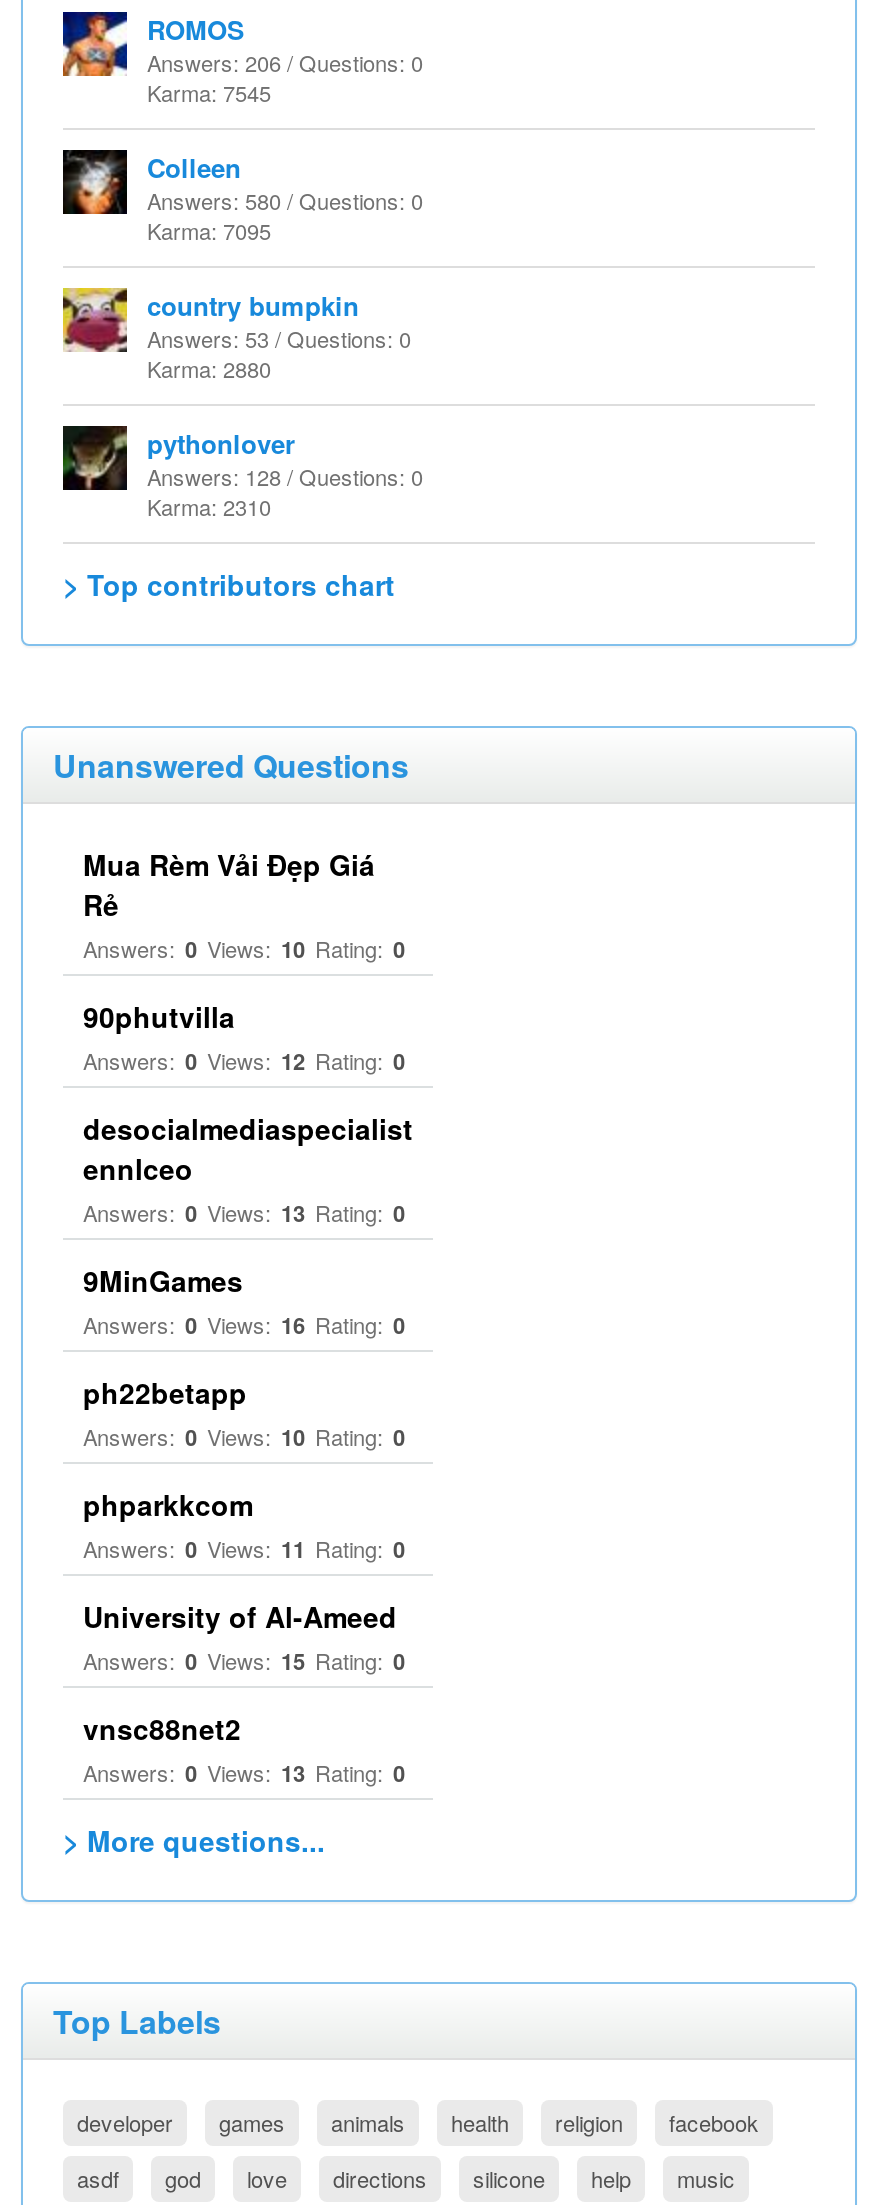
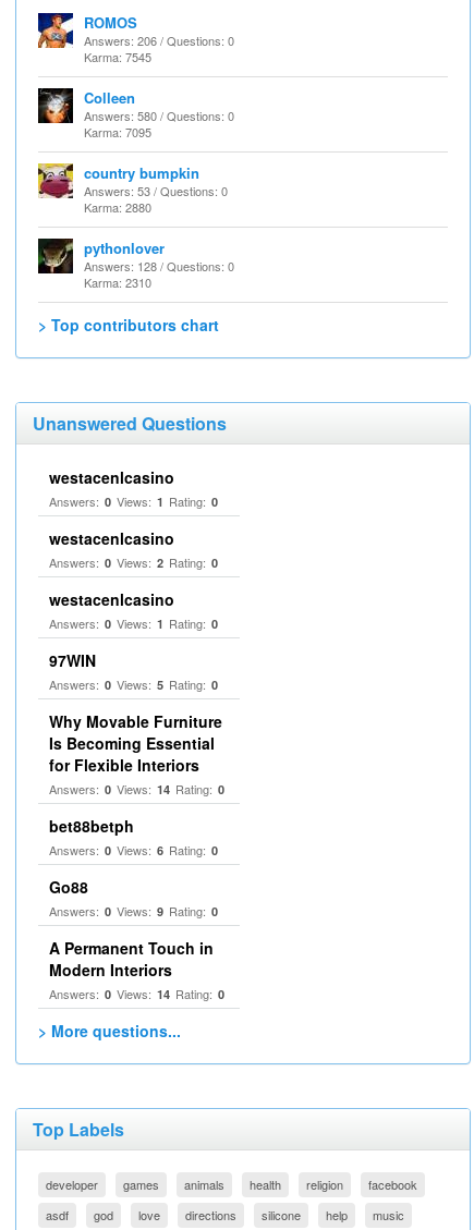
[83,844,405,964] Mua Rèm Vải Đẹp Giá | Rẻ | Answers: 0 Views: 10 Rating: 0 -> [49,466,218,510] westacenlcasino | Answers: 0 Views: 1 Rating: 0
[83,996,405,1076] 90phutvilla | Answers: 0 Views: 12 Rating: 0 -> [49,527,218,571] westacenlcasino | Answers: 0 Views: 2 Rating: 0
[83,1108,413,1228] desocialmediaspecialist | ennlceo | Answers: 0 Views: 13 Rating: 0 -> [49,588,218,632] westacenlcasino | Answers: 0 Views: 1 Rating: 0
[83,1260,405,1340] 9MinGames | Answers: 0 Views: 16 Rating: 0 -> [49,649,218,693] 97WIN | Answers: 0 Views: 5 Rating: 0
[83,1372,405,1452] ph22betapp | Answers: 0 Views: 10 Rating: 0 -> [49,710,224,797] Why Movable Furniture | Is Becoming Essential | for Flexible Interiors | Answers: 0 Views: 14 Rating: 0
[83,1484,405,1564] phparkkcom | Answers: 0 Views: 11 Rating: 0 -> [49,815,218,858] bet88betph | Answers: 0 Views: 6 Rating: 0
[83,1596,405,1676] University of Al-Ameed | Answers: 0 Views: 15 Rating: 0 -> [49,876,218,920] Go88 | Answers: 0 Views: 9 Rating: 0
[83,1708,405,1788] vnsc88net2 | Answers: 0 Views: 13 Rating: 0 -> [49,937,224,1002] A Permanent Touch in | Modern Interiors | Answers: 0 Views: 14 Rating: 0

